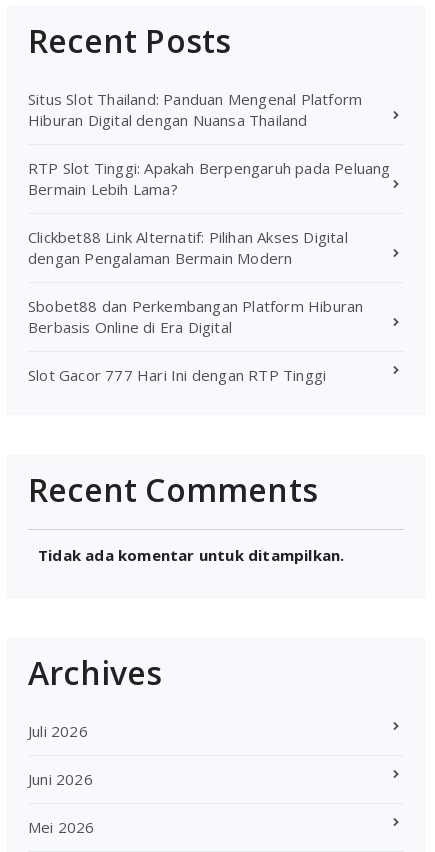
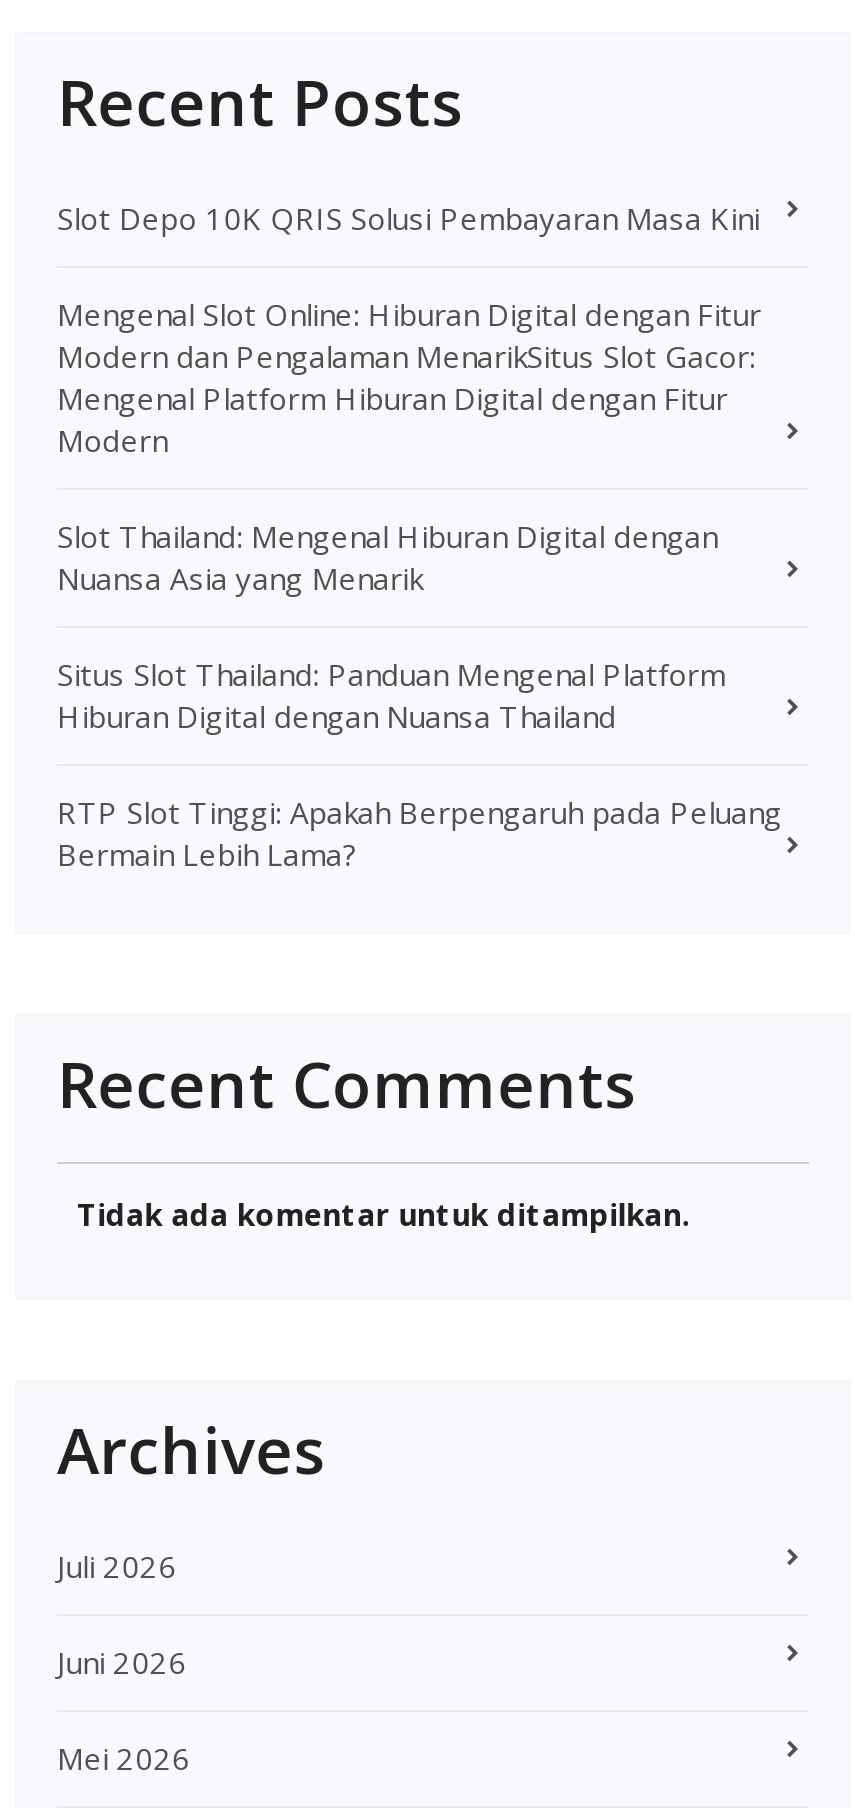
none -> [57,198,761,598] Slot Depo 10K QRIS Solusi Pembayaran Masa Kini | Mengenal Slot Online: Hiburan Digital dengan Fitur | Modern dan Pengalaman MenarikSitus Slot Gacor: | Mengenal Platform Hiburan Digital dengan Fitur | Modern | Slot Thailand: Mengenal Hiburan Digital dengan | Nuansa Asia yang Menarik
moved [28,89,391,199] -> [57,654,782,874]: Situs Slot Thailand: Panduan Mengenal Platform | Hiburan Digital dengan Nuansa Thailand | RTP Slot Tinggi: Apakah Berpengaruh pada Peluang | Bermain Lebih Lama?
[28,227,363,385] Clickbet88 Link Alternatif: Pilihan Akses Digital | dengan Pengalaman Bermain Modern | Sbobet88 dan Perkembangan Platform Hiburan | Berbasis Online di Era Digital | Slot Gacor 777 Hari Ini dengan RTP Tinggi -> none

